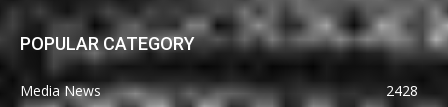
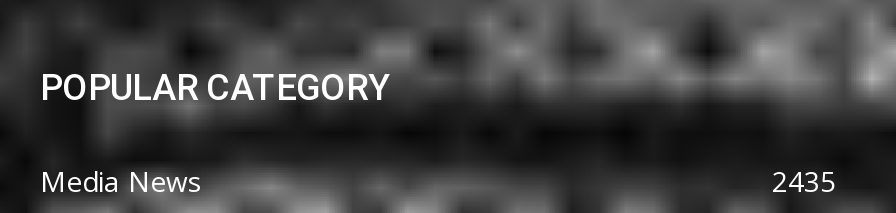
[386,81,418,100] 2428 -> [772,161,836,199] 2435

